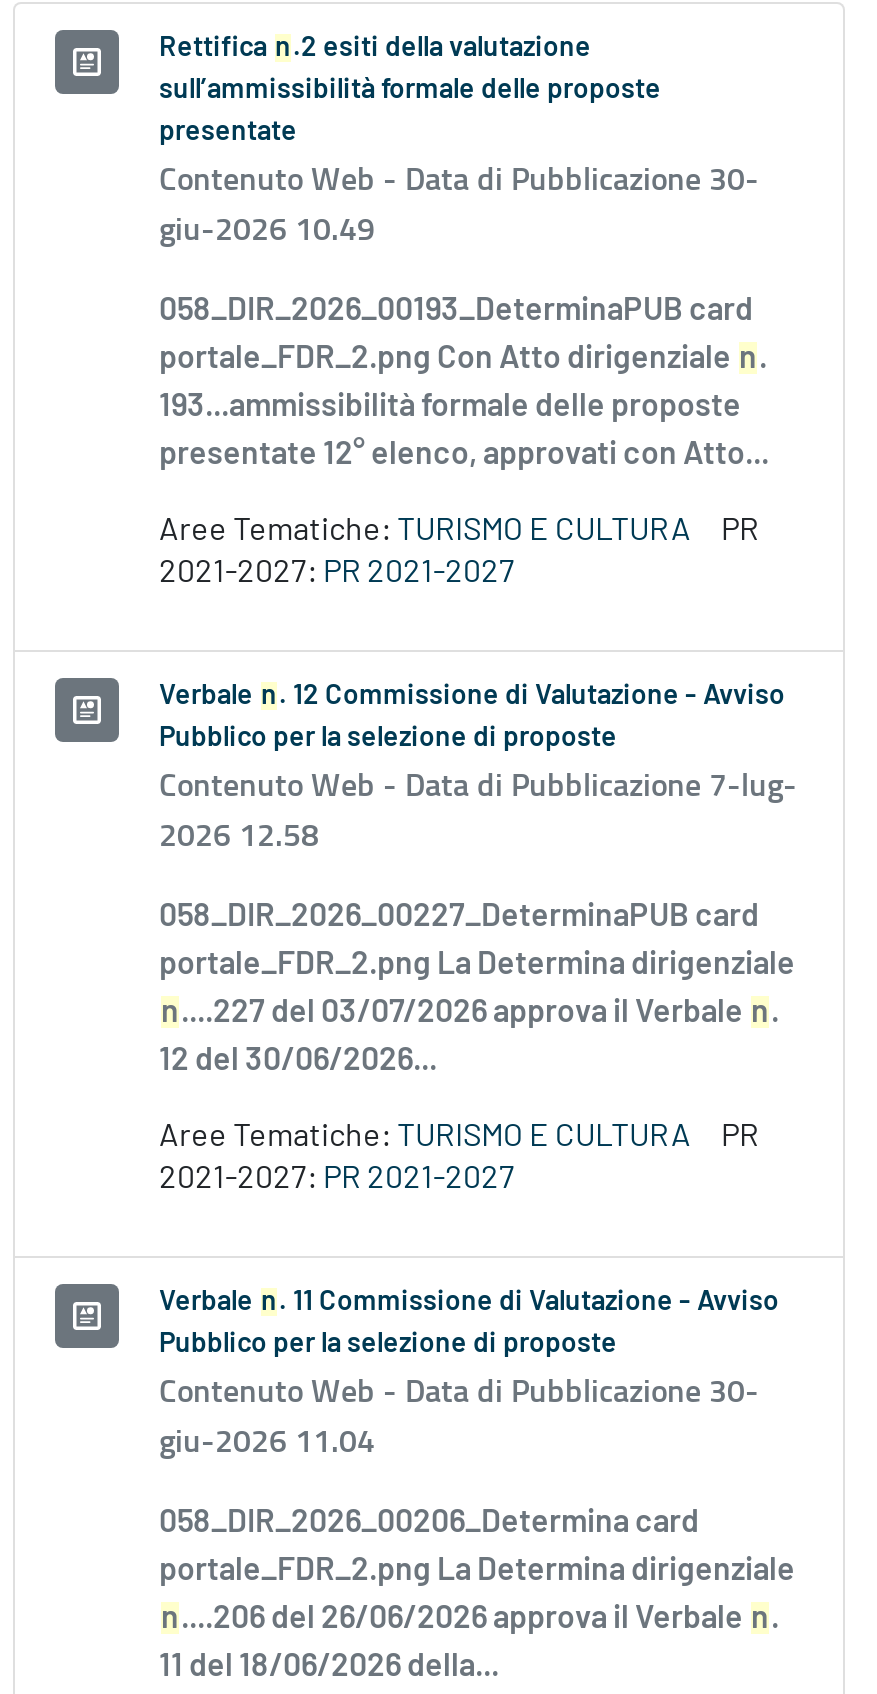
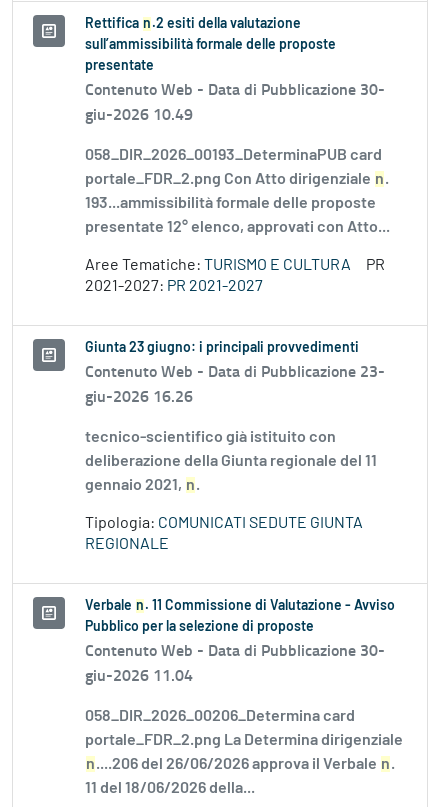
[159,683,797,1195] Verbale n. 12 Commissione di Valutazione - Avviso | Pubblico per la selezione di proposte | Contenuto Web - Data di Pubblicazione 7-lug- | 2026 12.58 | 058_DIR_2026_00227_DeterminaPUB card | portale_FDR_2.png La Determina dirigenziale | n....227 del 03/07/2026 approva il Verbale n. | 12 del 30/06/2026... | Aree Tematiche: TURISMO E CULTURA | PR | 2021-2027: PR 2021-2027 -> [85,341,385,552] Giunta 23 giugno: i principali provvedimenti | Contenuto Web - Data di Pubblicazione 23- | giu-2026 16.26 | tecnico-scientifico già istituito con | deliberazione della Giunta regionale del 11 | gennaio 2021, n. | Tipologia: COMUNICATI SEDUTE GIUNTA | REGIONALE

